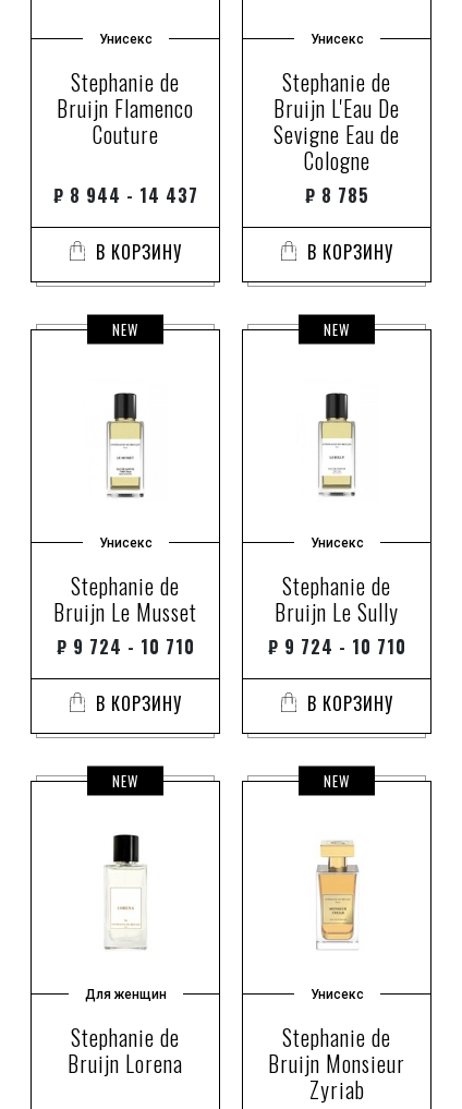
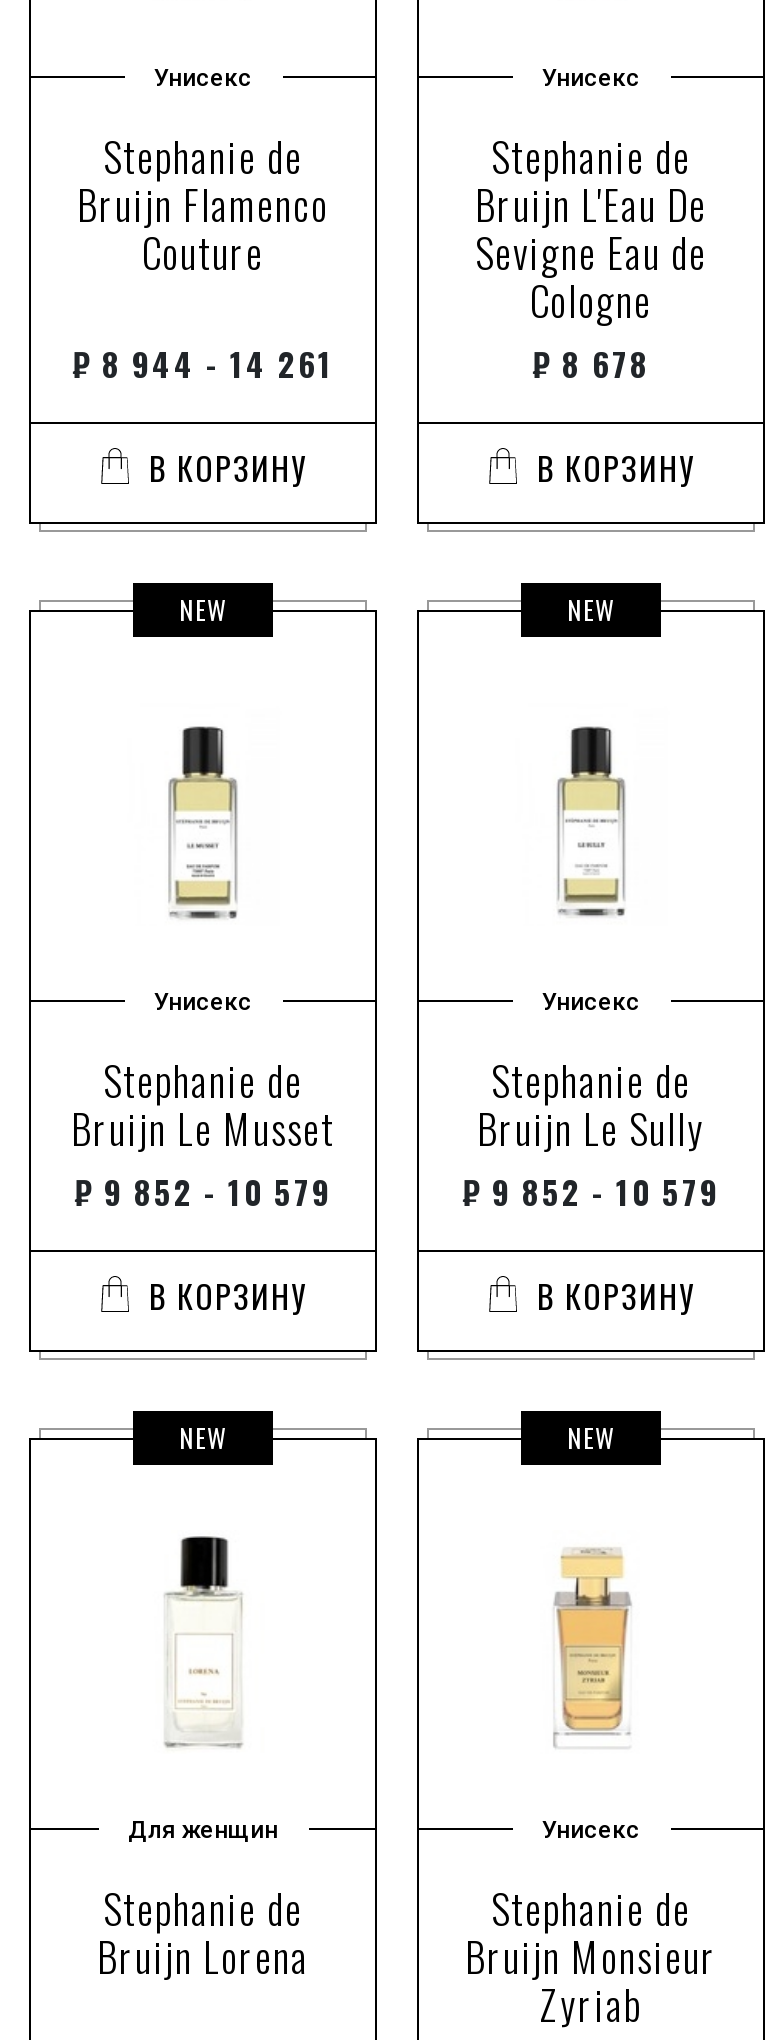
[53,182,198,208] ₽ 8 944 - 14 437 -> [72,340,334,388] ₽ 8 944 - 14 261
[305,182,369,208] ₽ 8 785 -> [532,340,650,388] ₽ 8 678
[56,634,194,660] ₽ 9 724 - 10 710 -> [74,1168,332,1216] ₽ 9 852 - 10 579
[268,634,406,660] ₽ 9 724 - 10 710 -> [462,1168,720,1216] ₽ 9 852 - 10 579

